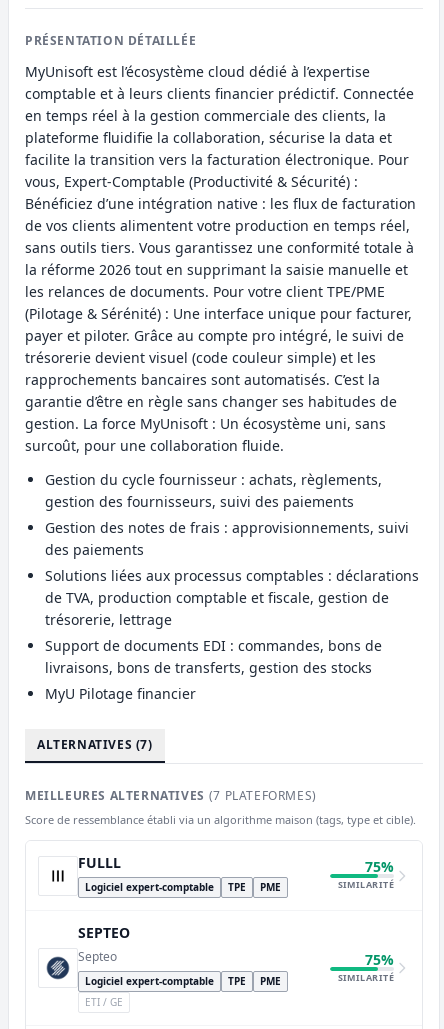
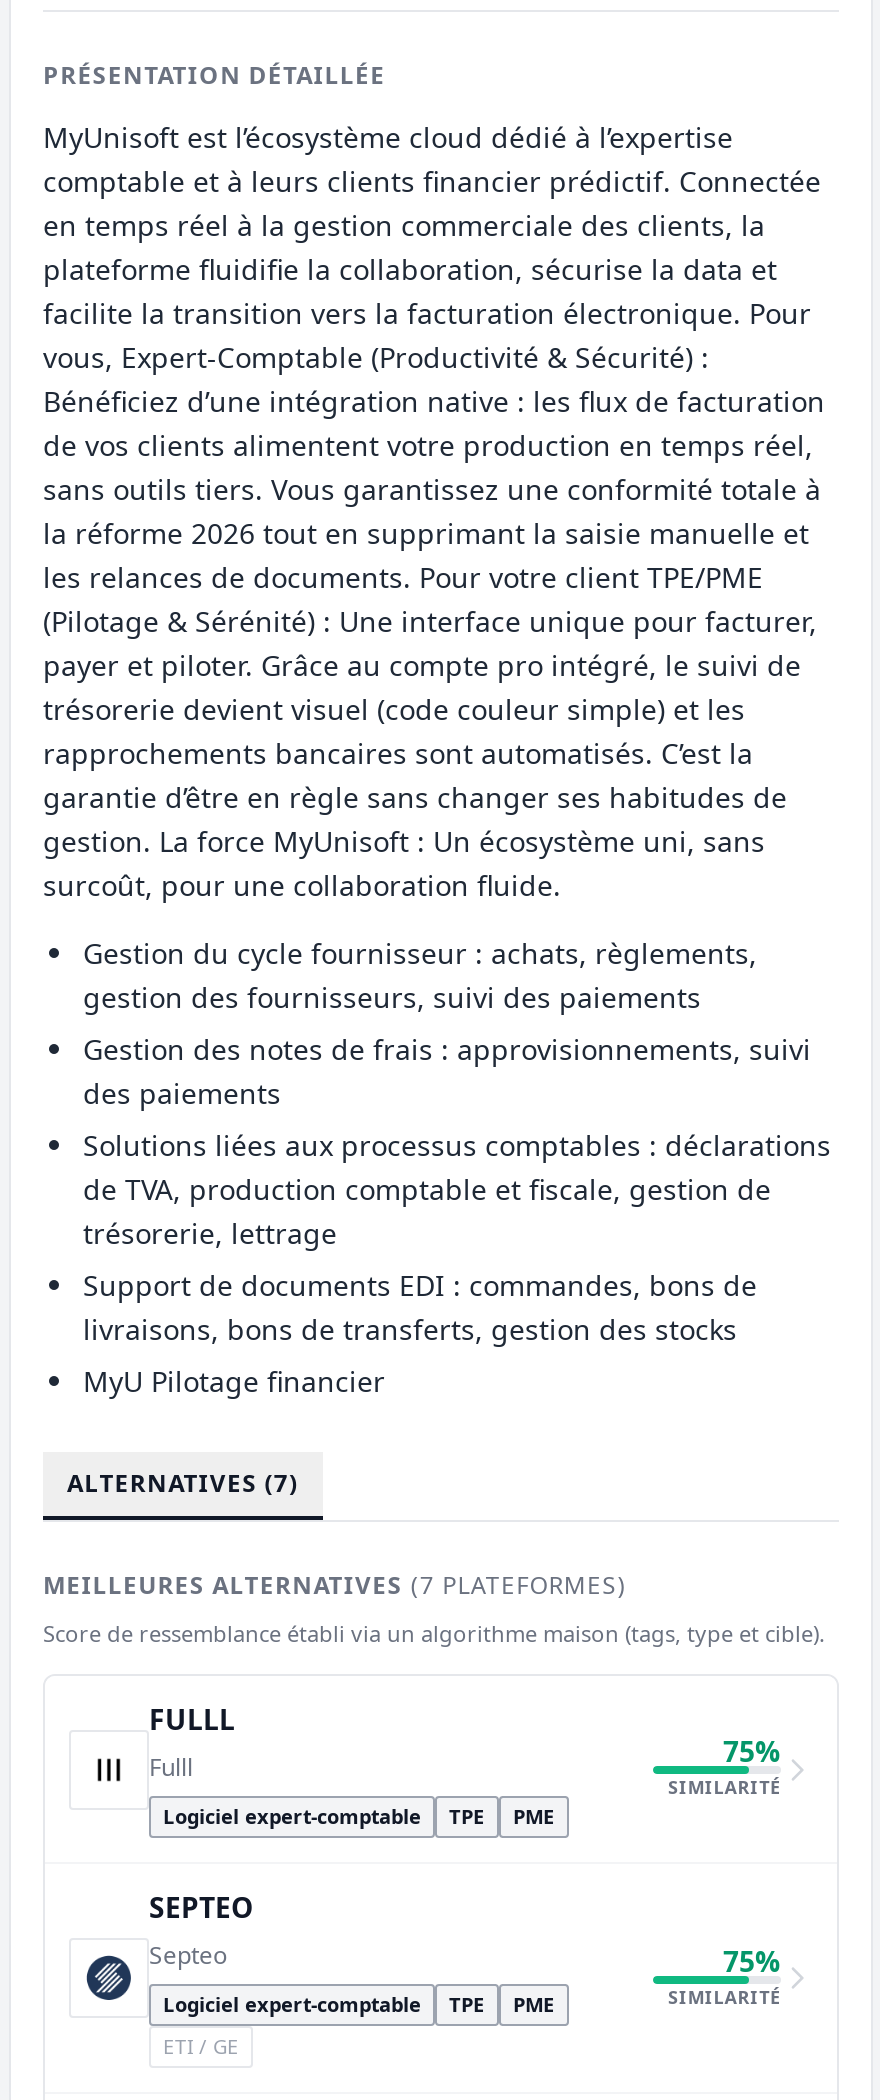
none -> [149,1750,193,1784] Fulll

